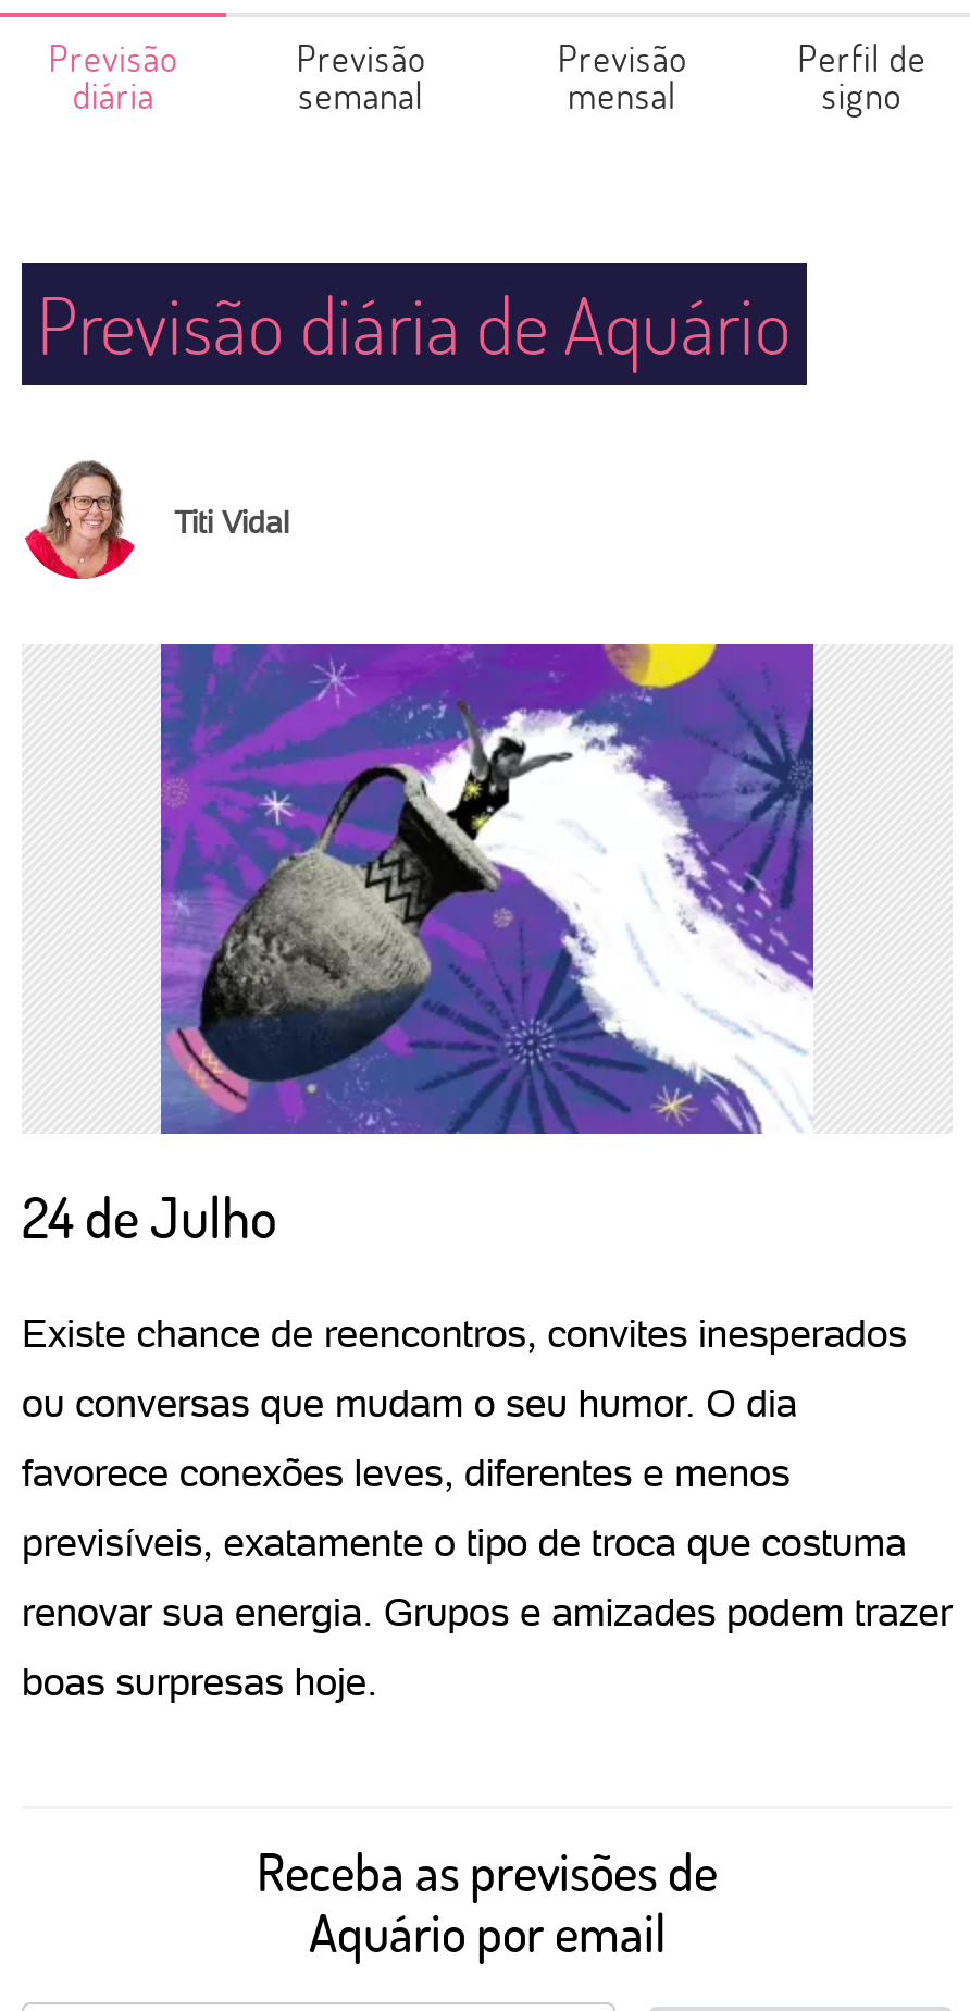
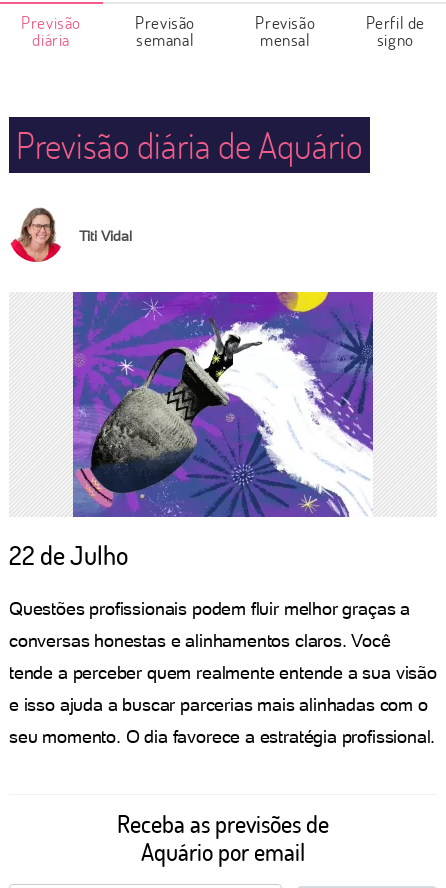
[22,1180,952,1704] 24 de Julho | Existe chance de reencontros, convites inesperados | ou conversas que mudam o seu humor. O dia | favorece conexões leves, diferentes e menos | previsíveis, exatamente o tipo de troca que costuma | renovar sua energia. Grupos e amizades podem trazer | boas surpresas hoje. -> [9,538,437,747] 22 de Julho | Questões profissionais podem fluir melhor graças a | conversas honestas e alinhamentos claros. Você | tende a perceber quem realmente entende a sua visão | e isso ajuda a buscar parcerias mais alinhadas com o | seu momento. O dia favorece a estratégia profissional.

